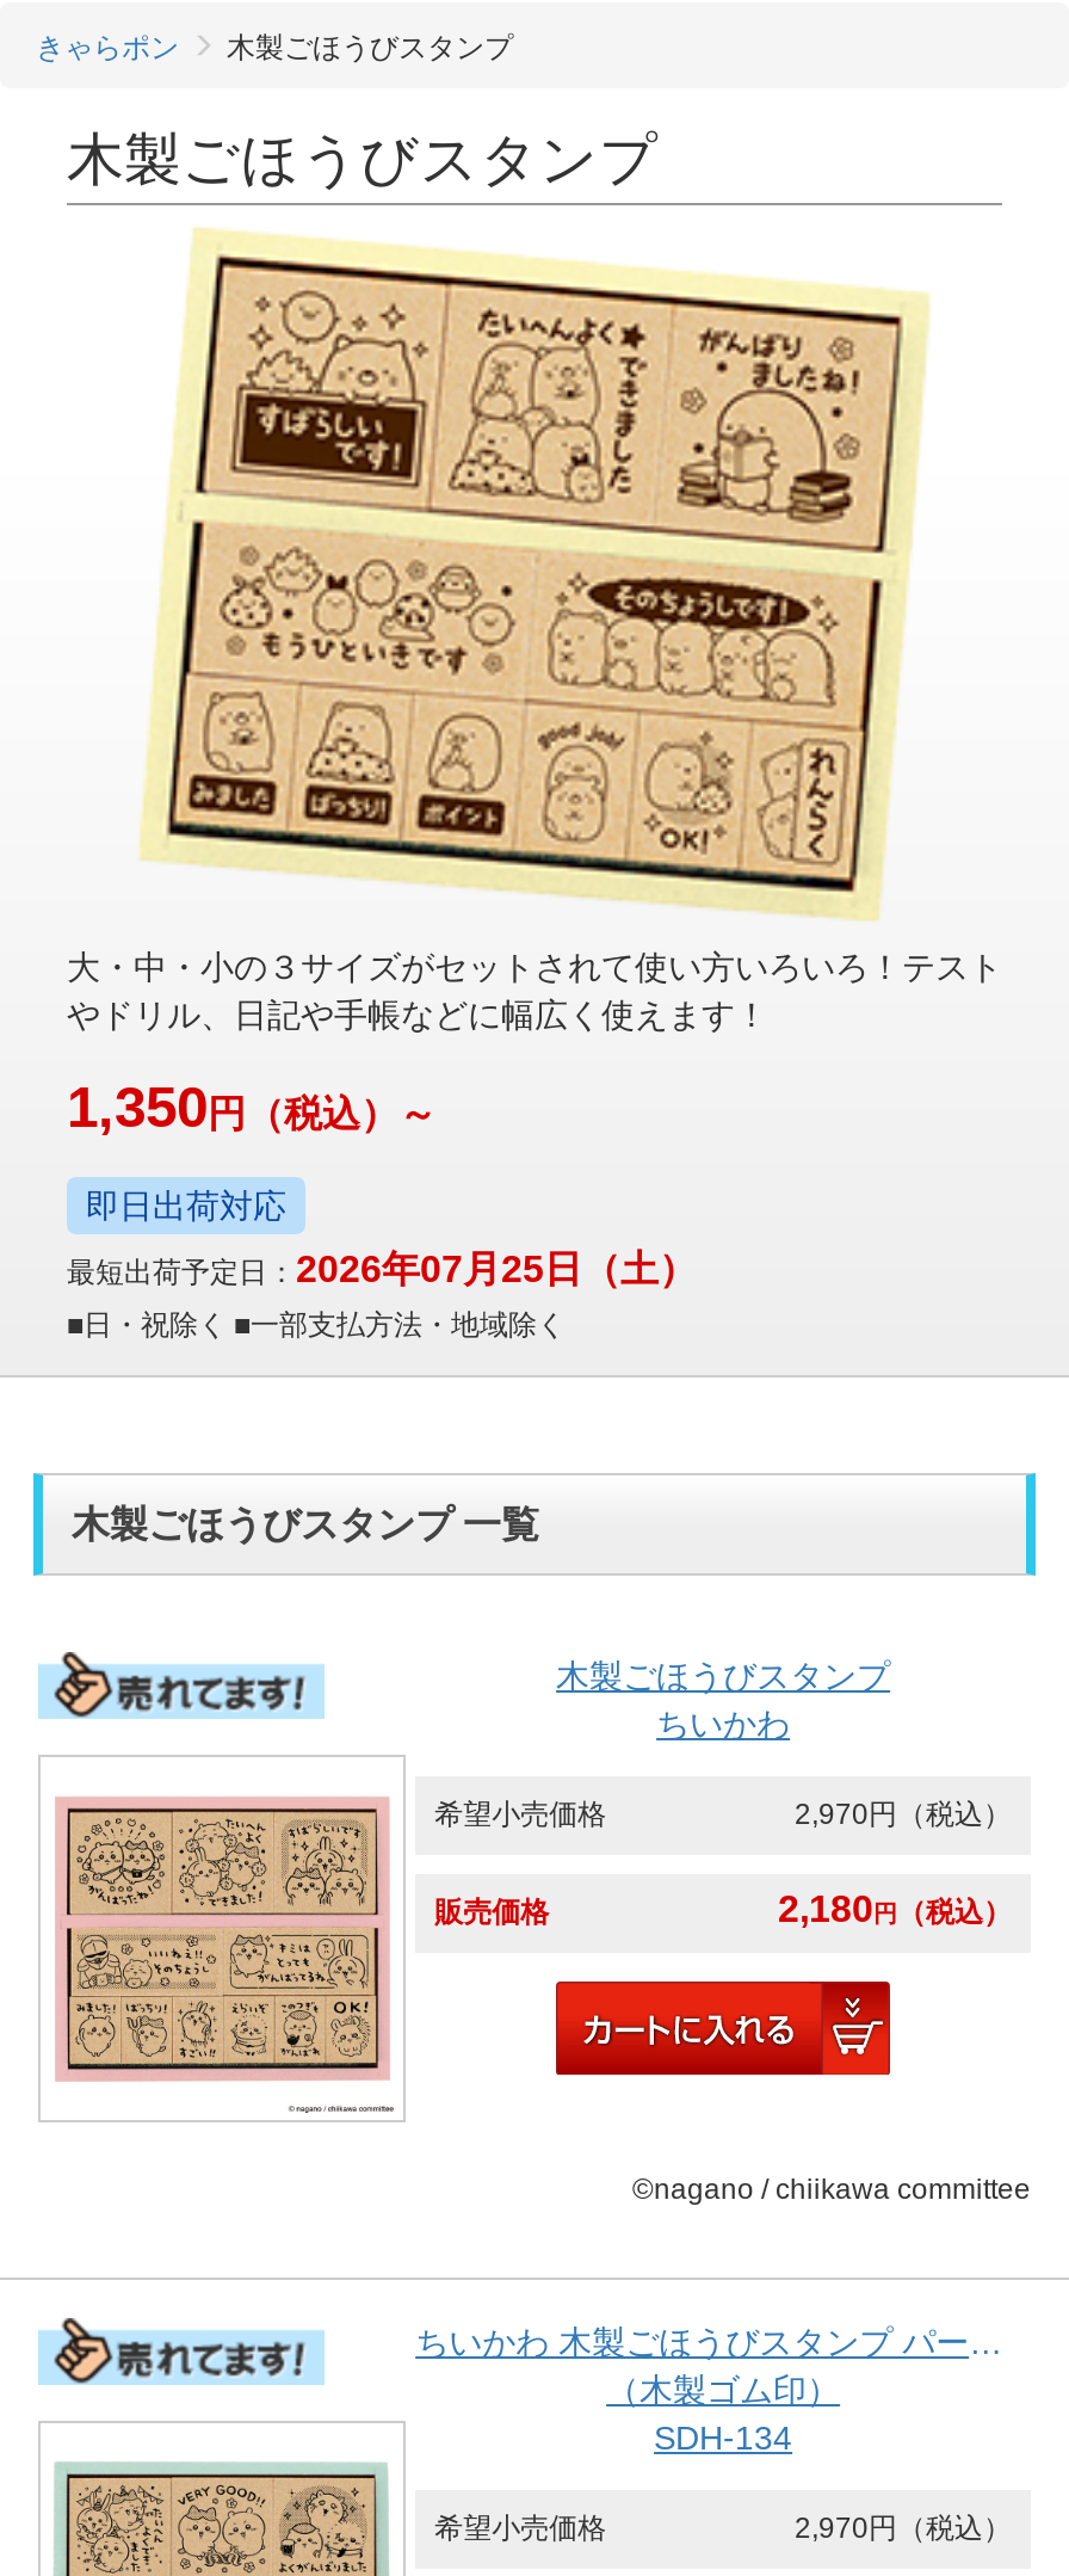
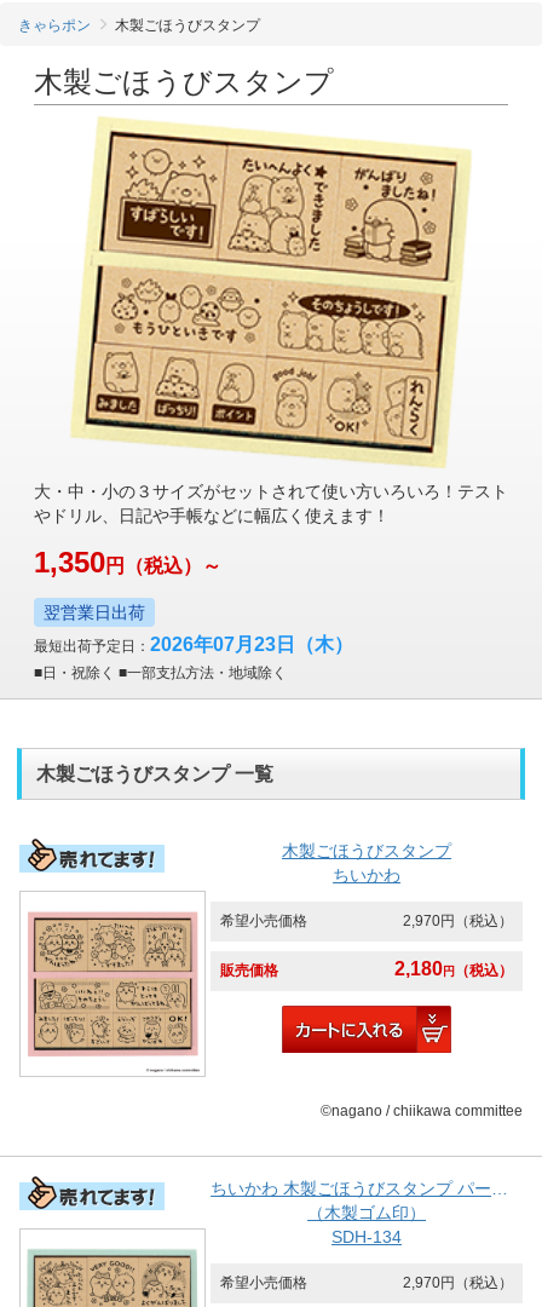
[86,1187,286,1225] 即日出荷対応 -> [44,603,145,622] 翌営業日出荷
[67,1249,697,1290] 最短出荷予定日：2026年07月25日（土） -> [34,635,353,655] 最短出荷予定日：2026年07月23日（木）

